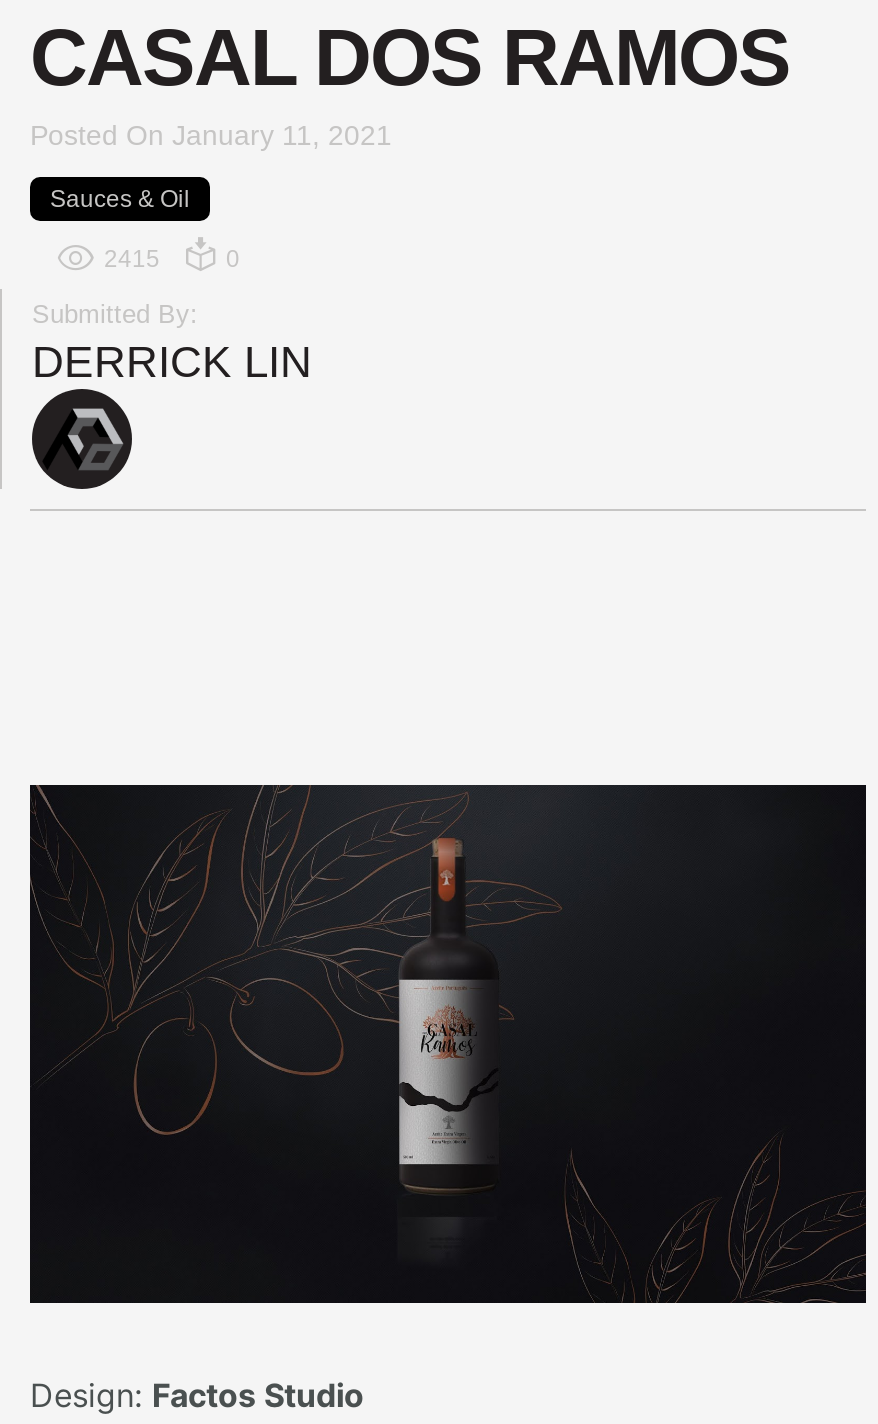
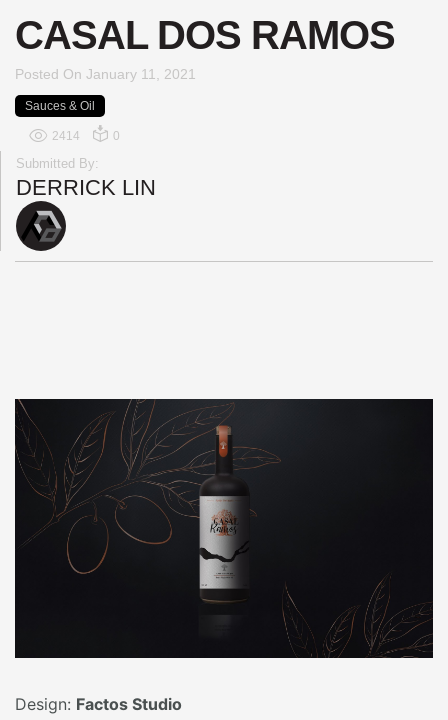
[104,244,160,272] 2415 -> [52,128,80,142] 2414

